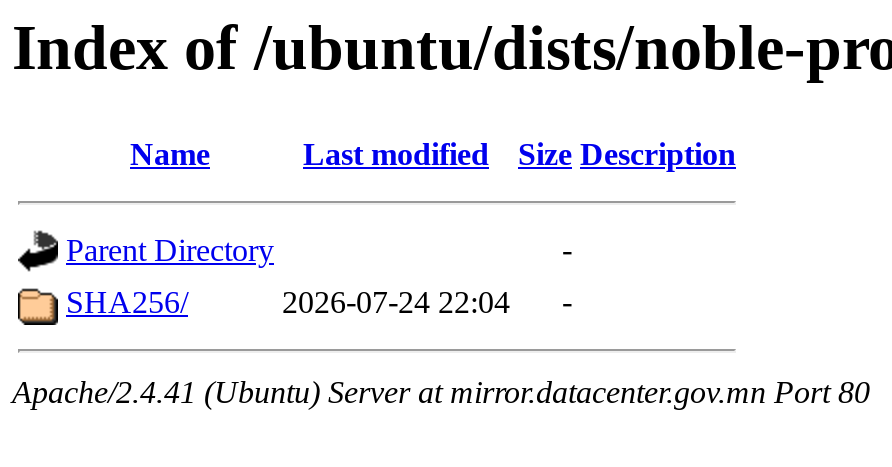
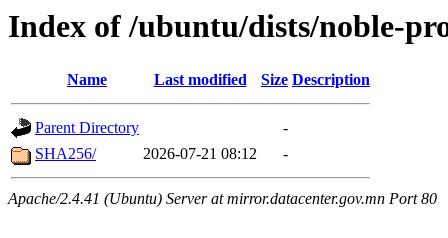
[282,286,510,320] 2026-07-24 22:04 -> [143,145,257,162] 2026-07-21 08:12

